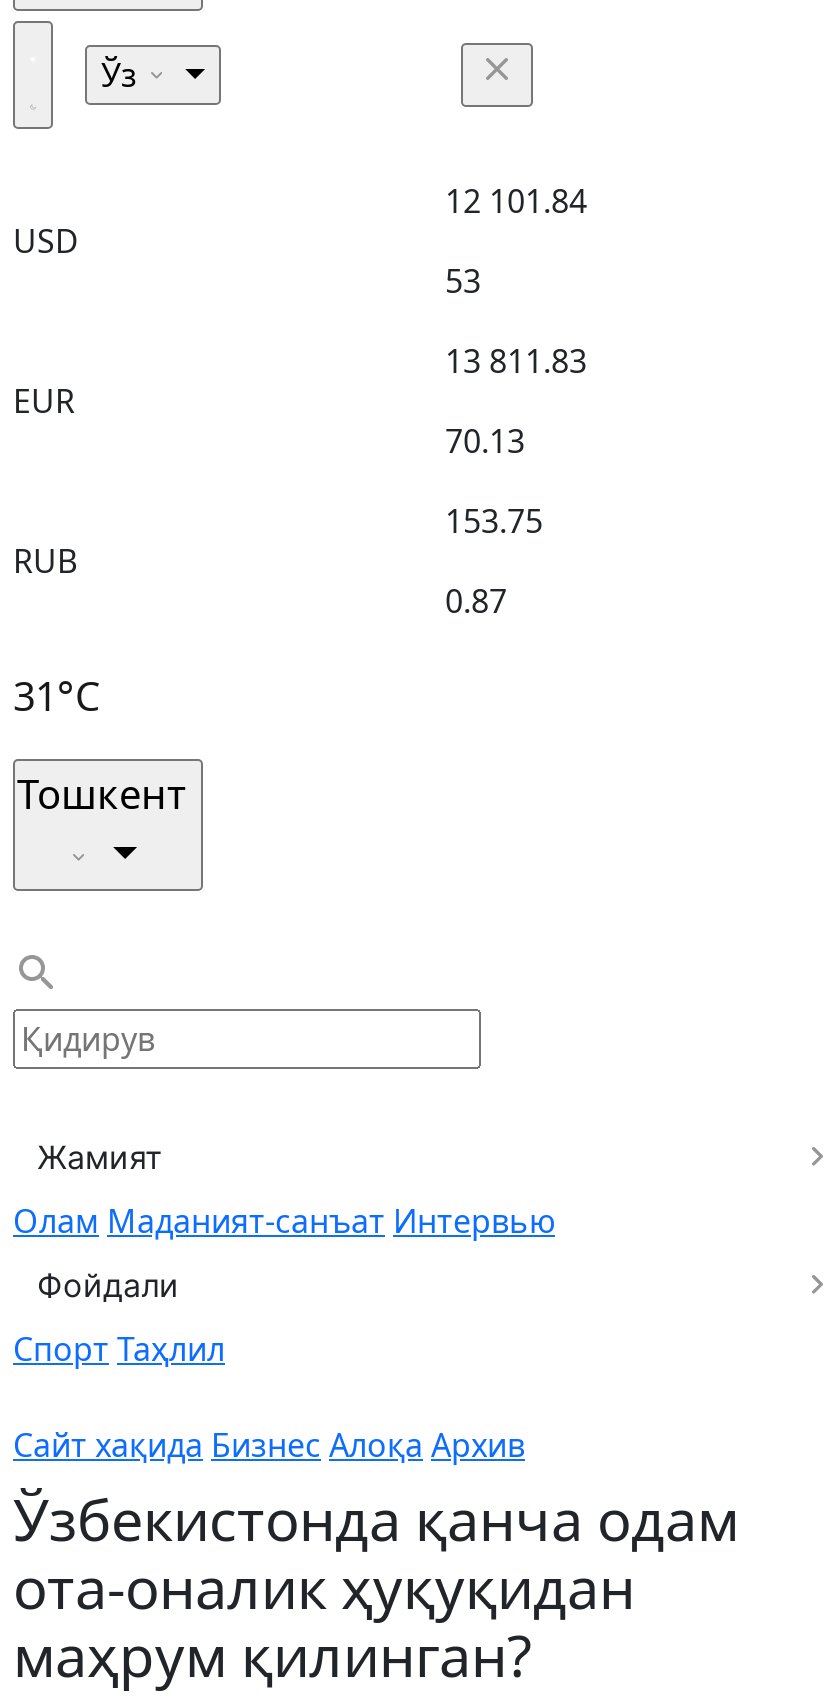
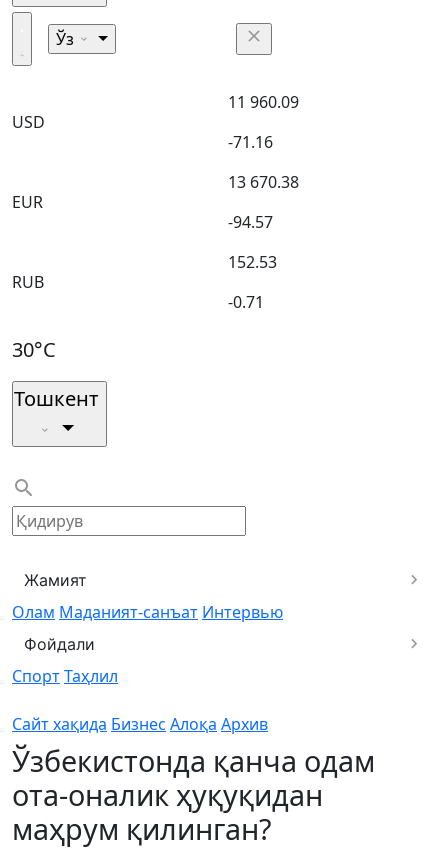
[445,179,587,223] 12 101.84 -> [228,91,299,113] 11 960.09
[445,259,481,303] 53 -> [228,131,273,153] -71.16
[445,339,587,383] 13 811.83 -> [228,171,299,193] 13 670.38
[445,419,525,463] 70.13 -> [228,211,273,233] -94.57
[445,499,543,543] 153.75 -> [228,251,277,273] 152.53
[445,579,507,623] 0.87 -> [228,291,264,313] -0.71
[13,669,101,723] 31°C -> [12,336,56,363] 30°C

